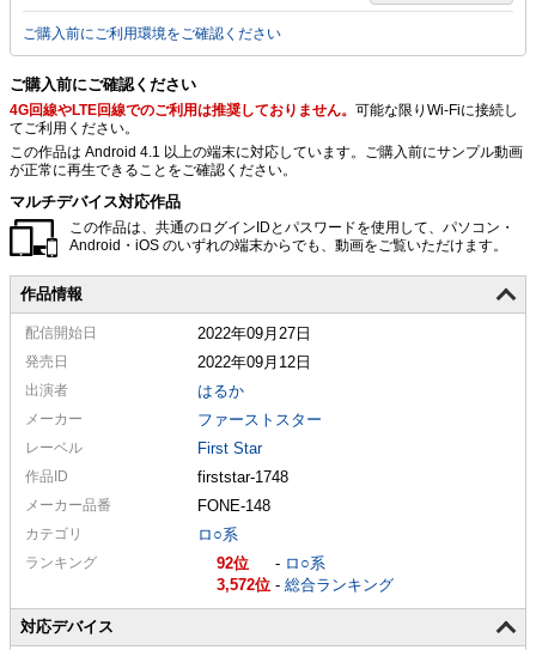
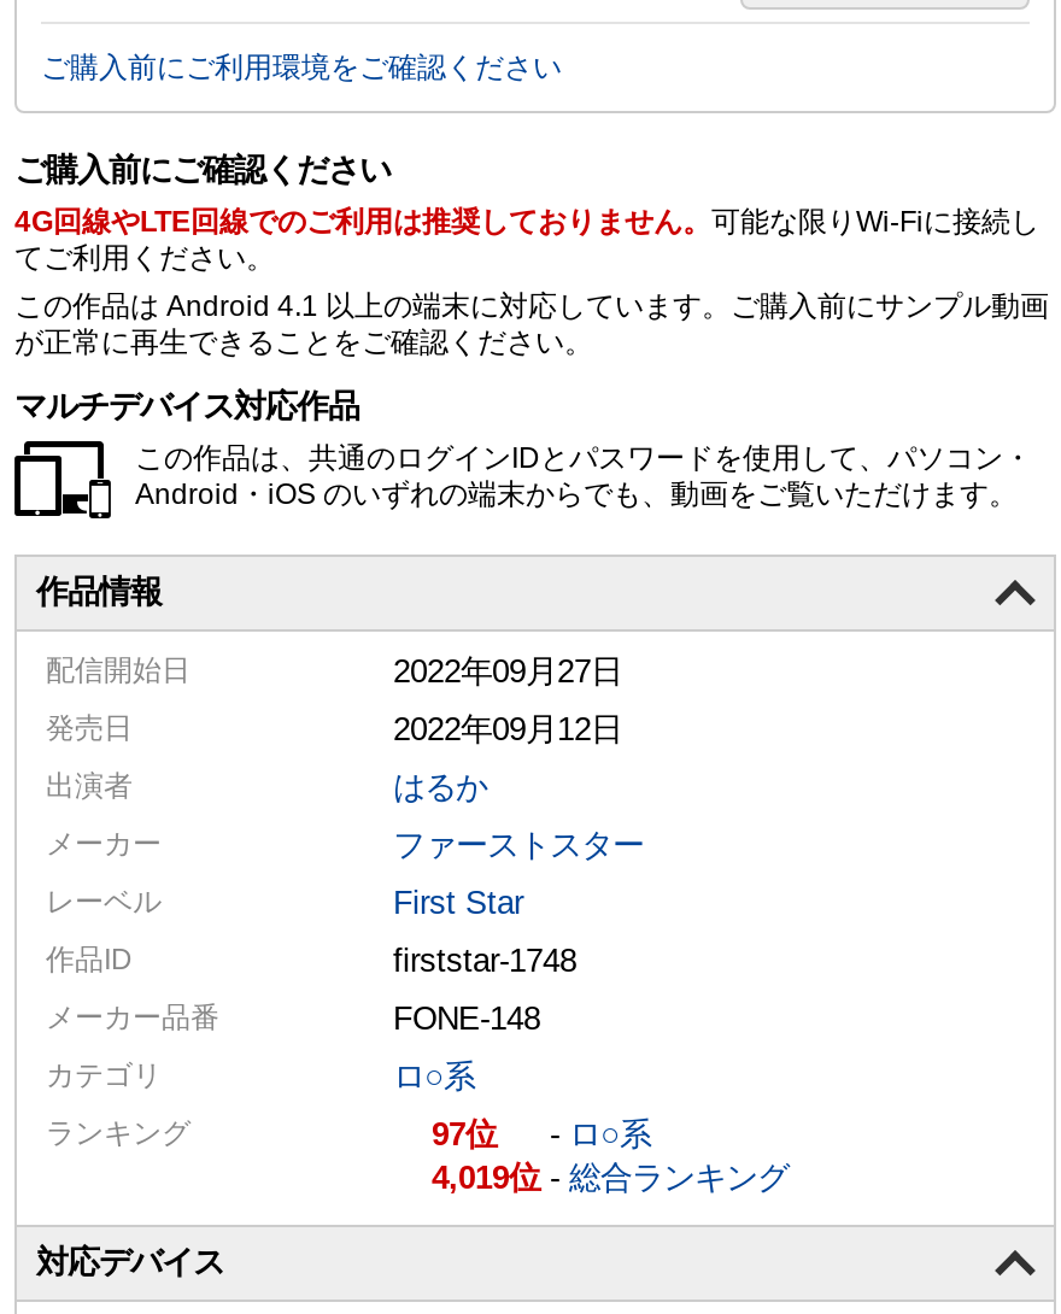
[217,554,233,572] 92 -> [432,1116,465,1152] 97
[217,576,394,593] 3,572 -総合ランキング -> [432,1159,789,1195] 4,019 -総合ランキング

